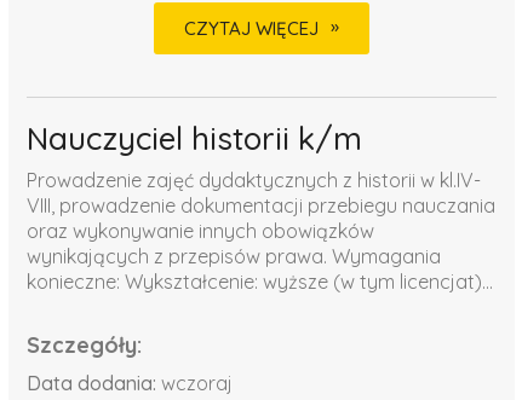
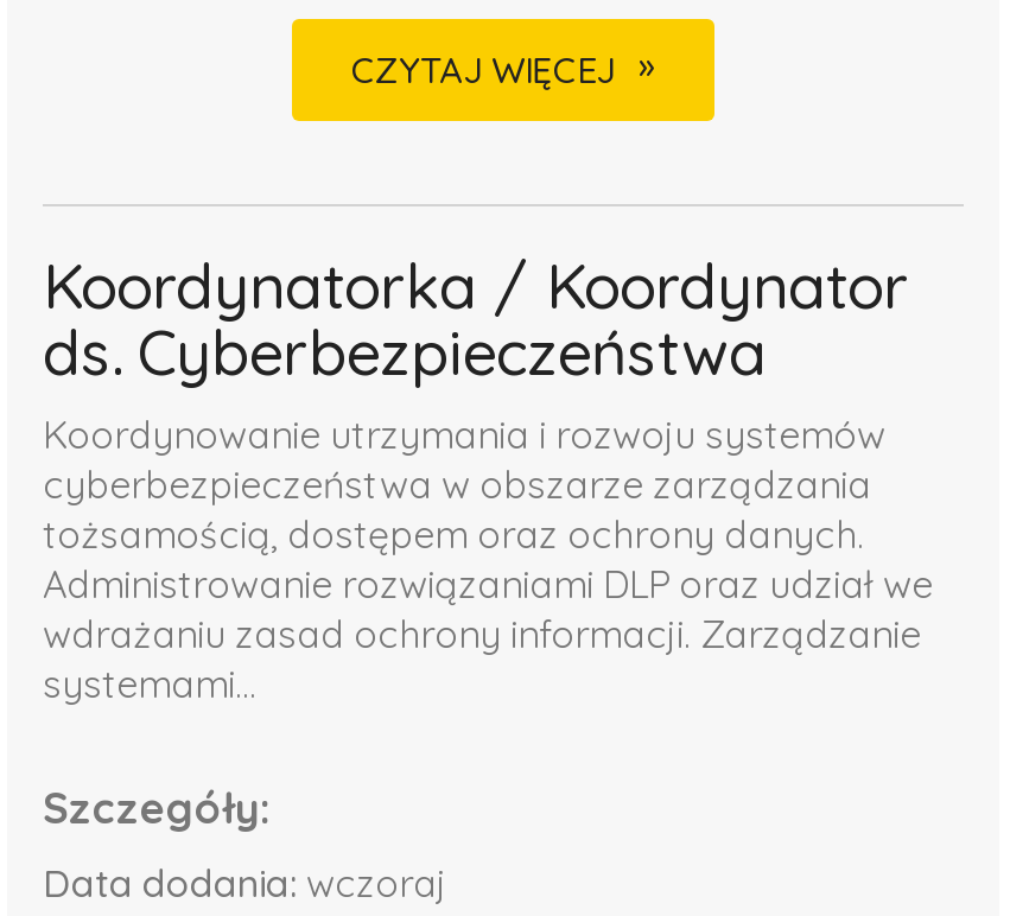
[27,118,495,294] Nauczyciel historii k/m | Prowadzenie zajęć dydaktycznych z historii w kl.IV- | VIII, prowadzenie dokumentacji przebiegu nauczania | oraz wykonywanie innych obowiązków | wynikających z przepisów prawa. Wymagania | konieczne: Wykształcenie: wyższe (w tym licencjat)... -> [43,247,933,707] Koordynatorka / Koordynator | ds. Cyberbezpieczeństwa | Koordynowanie utrzymania i rozwoju systemów | cyberbezpieczeństwa w obszarze zarządzania | tożsamością, dostępem oraz ochrony danych. | Administrowanie rozwiązaniami DLP oraz udział we | wdrażaniu zasad ochrony informacji. Zarządzanie | systemami...

